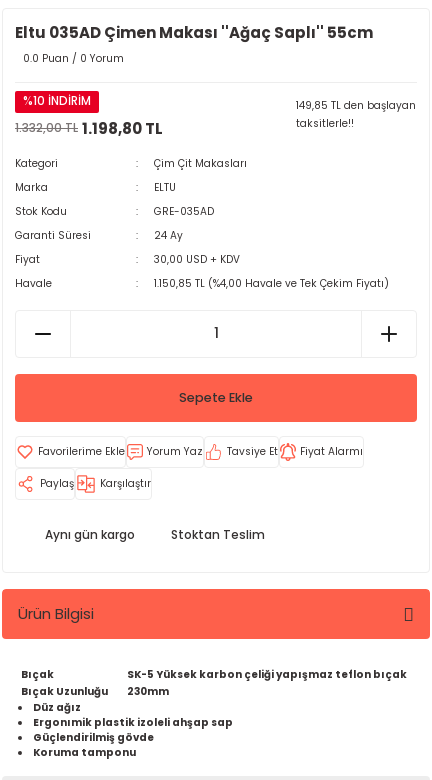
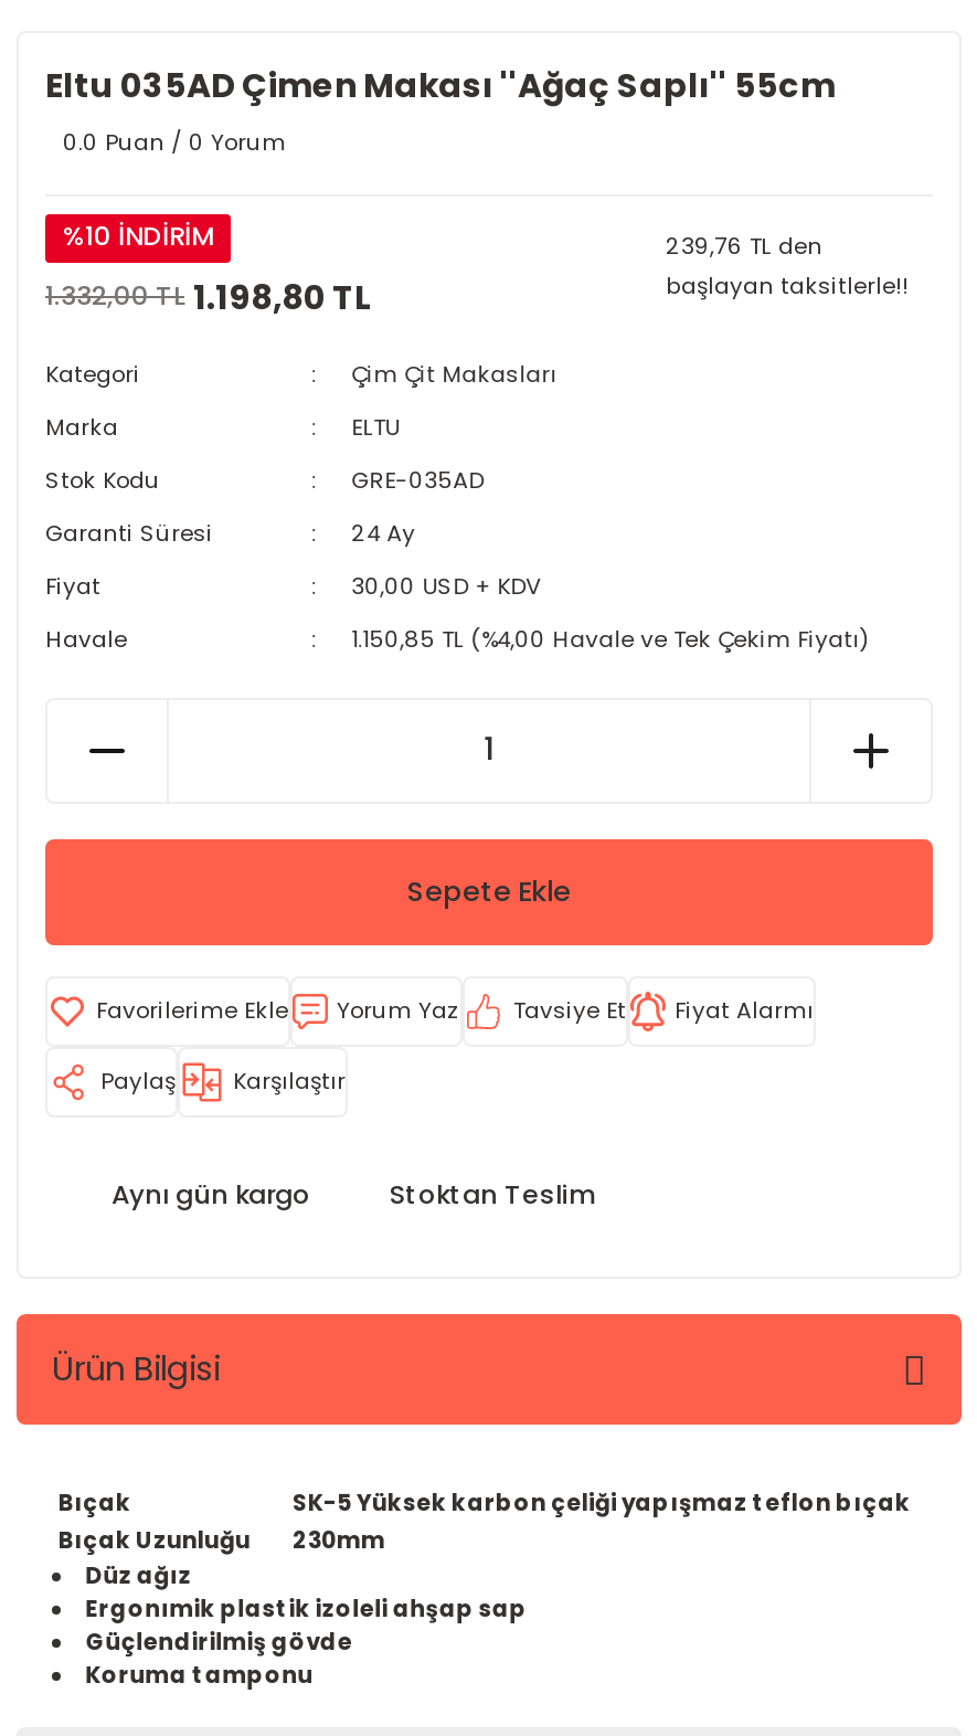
[296,98,416,131] 149,85 TL den başlayan | taksitlerle!! -> [666,231,909,303] 239,76 TL den | başlayan taksitlerle!!

